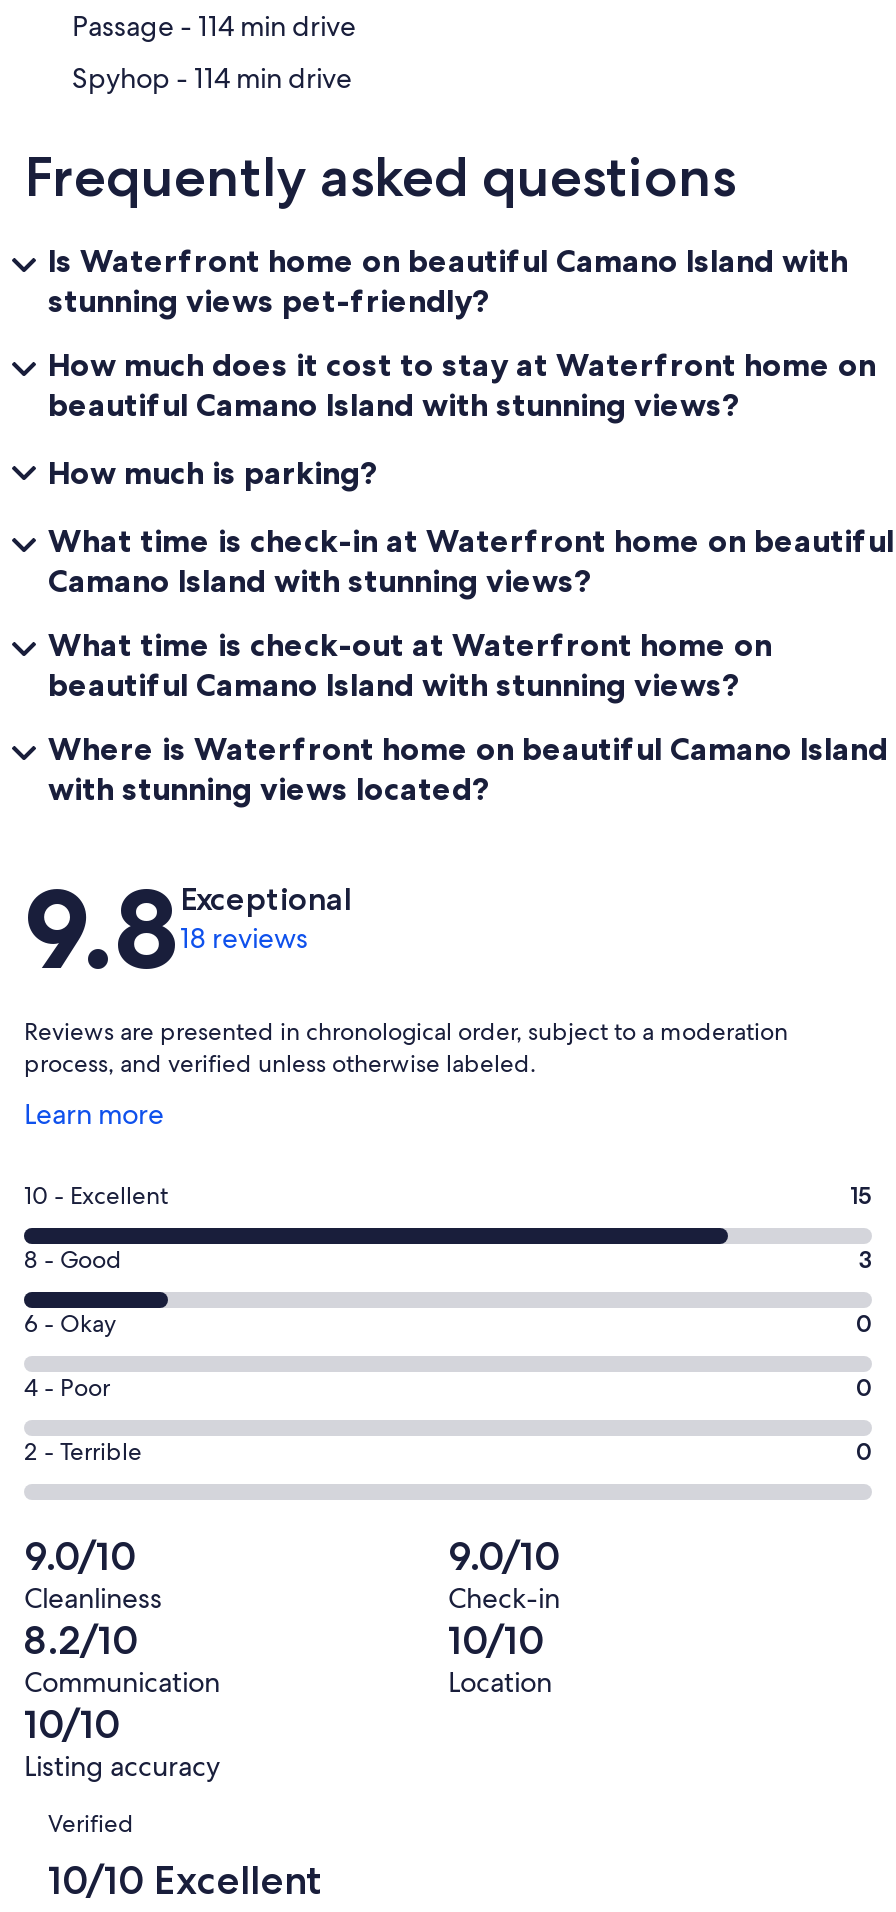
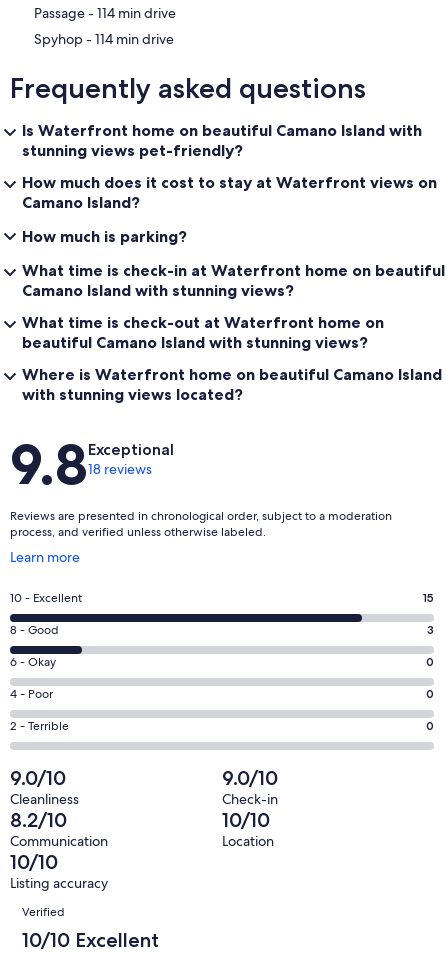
[48,344,876,424] How much does it cost to stay at Waterfront home on | beautiful Camano Island with stunning views? -> [22,172,437,212] How much does it cost to stay at Waterfront views on | Camano Island?

